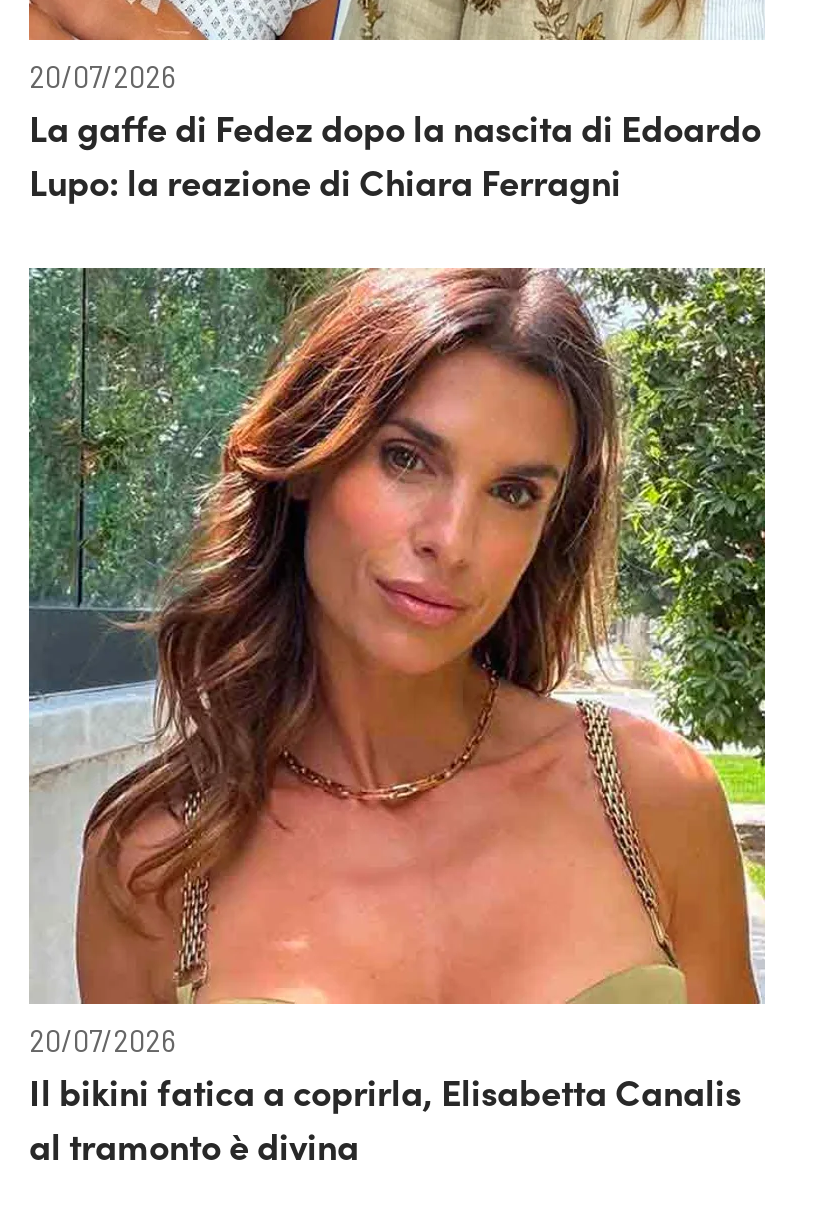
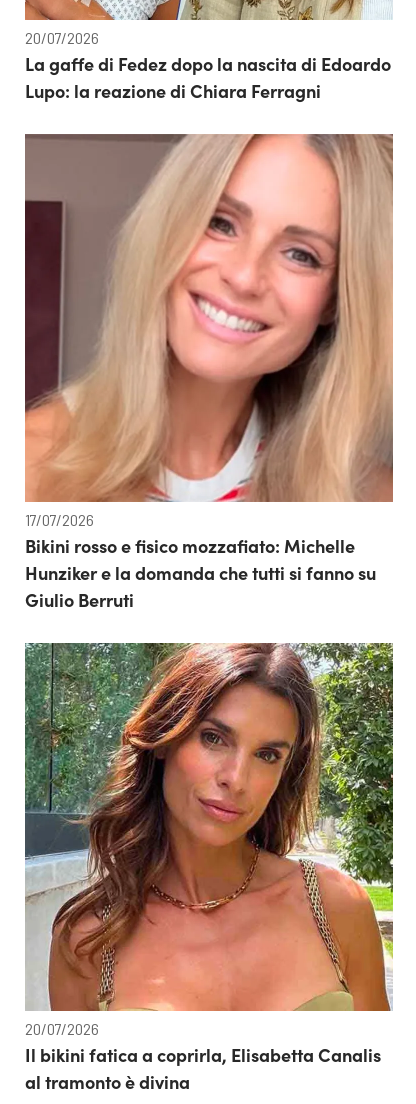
none -> [24,134,394,612] [image] | 17/07/2026 | Bikini rosso e fisico mozzafiato: Michelle | Hunziker e la domanda che tutti si fanno su | Giulio Berruti

